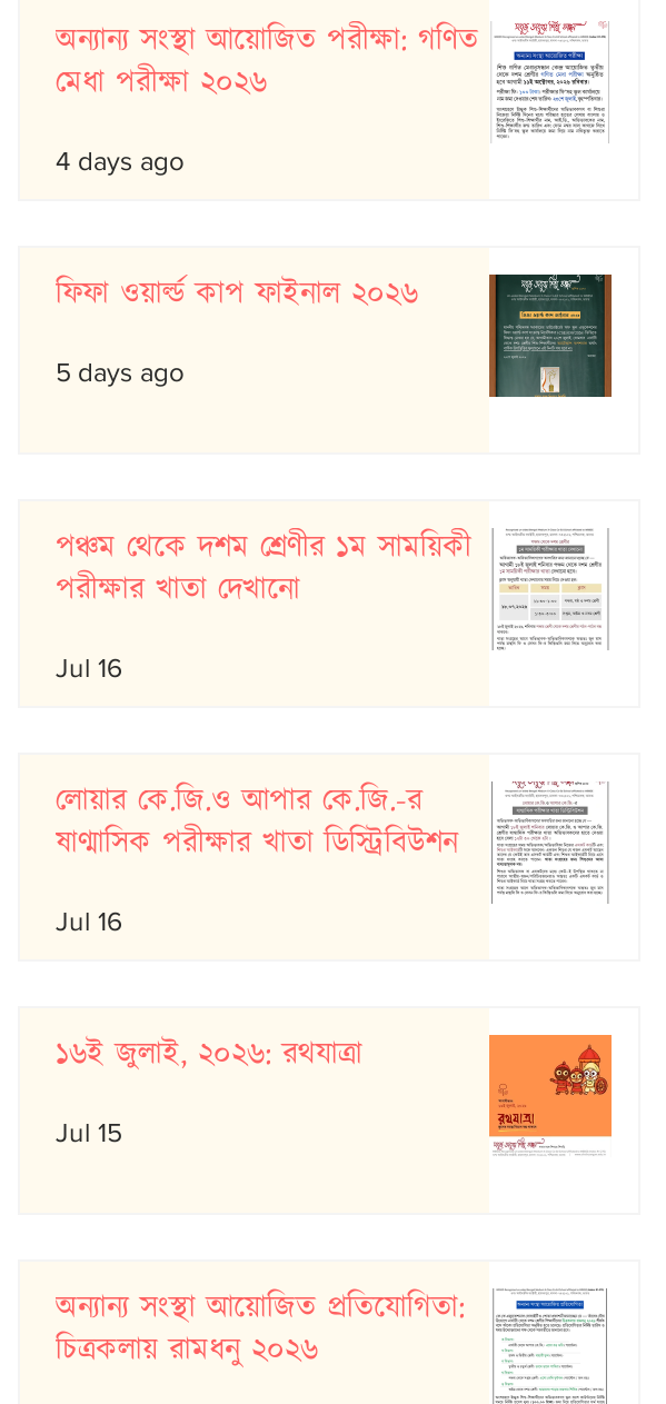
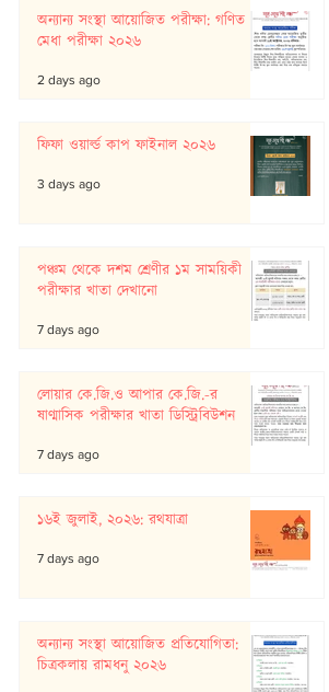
[56,145,185,176] 4 days ago -> [37,72,101,87] 2 days ago
[56,356,185,388] 5 days ago -> [37,176,101,191] 3 days ago
[56,652,122,683] Jul 16 -> [37,322,99,337] 7 days ago
[56,906,122,937] Jul 16 -> [37,447,99,462] 7 days ago
[56,1117,122,1148] Jul 15 -> [37,551,99,566] 7 days ago

